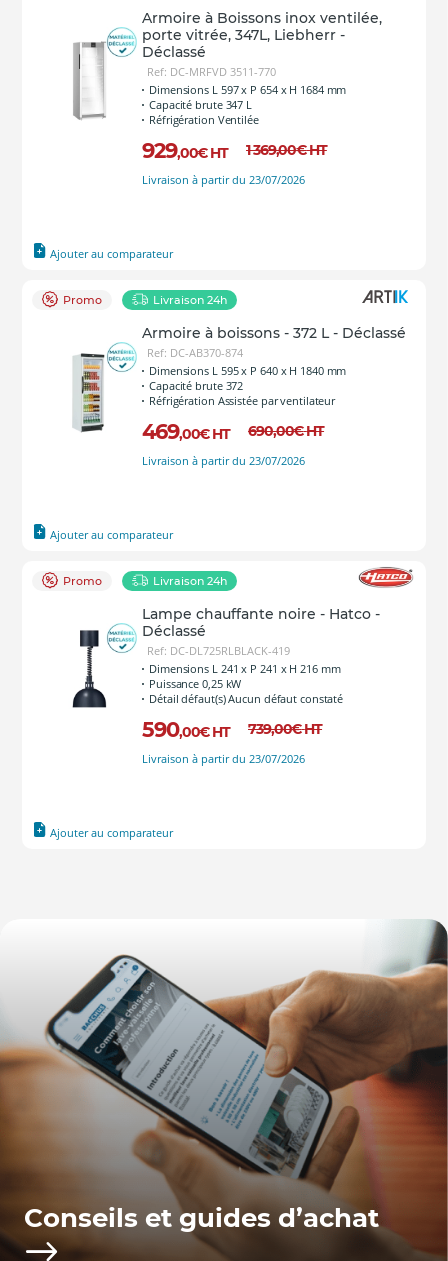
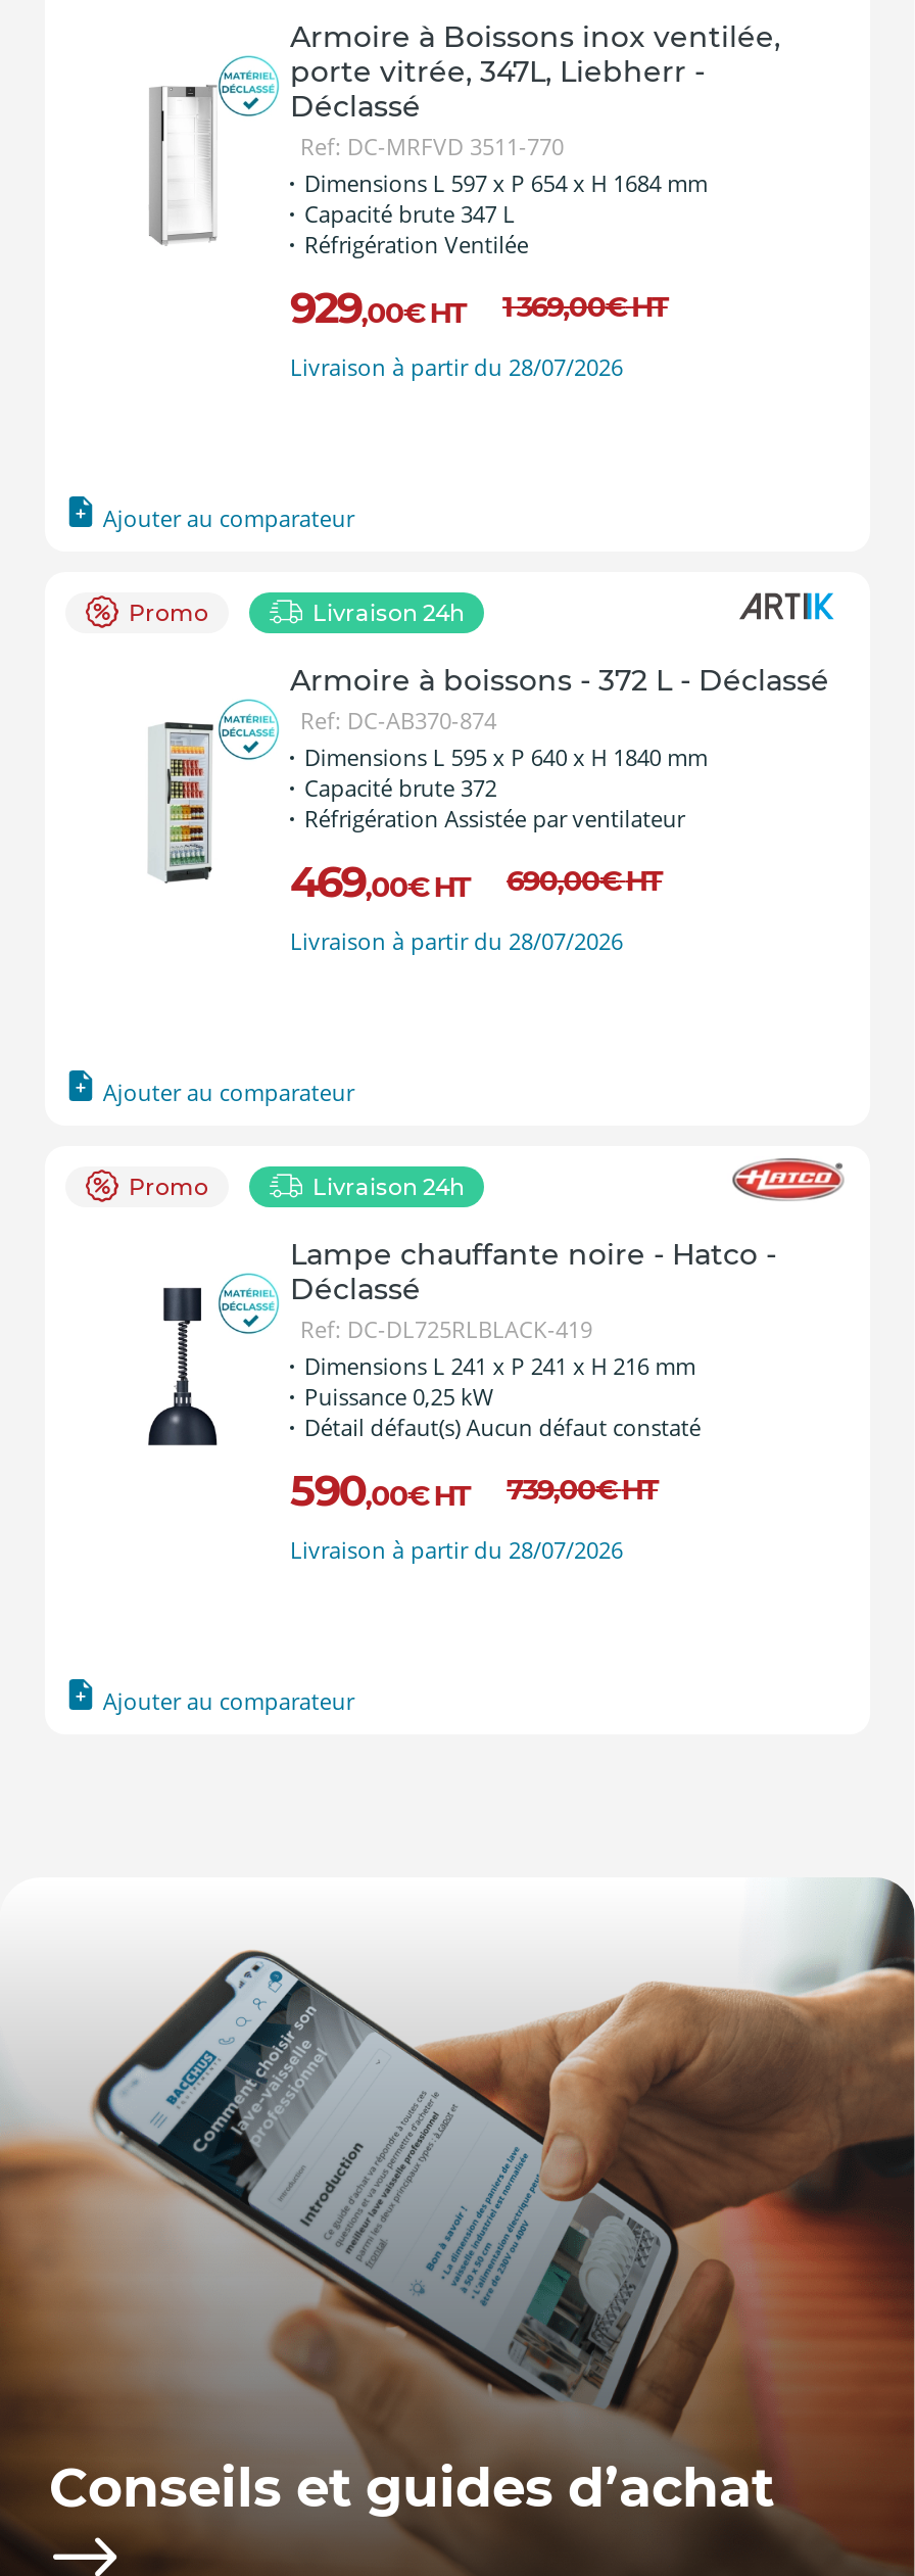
[142,172,305,187] Livraison à partir du 23/07/2026 -> [290,351,623,382] Livraison à partir du 28/07/2026
[142,453,305,468] Livraison à partir du 23/07/2026 -> [290,925,623,956] Livraison à partir du 28/07/2026
[142,751,305,766] Livraison à partir du 23/07/2026 -> [290,1534,623,1565] Livraison à partir du 28/07/2026

